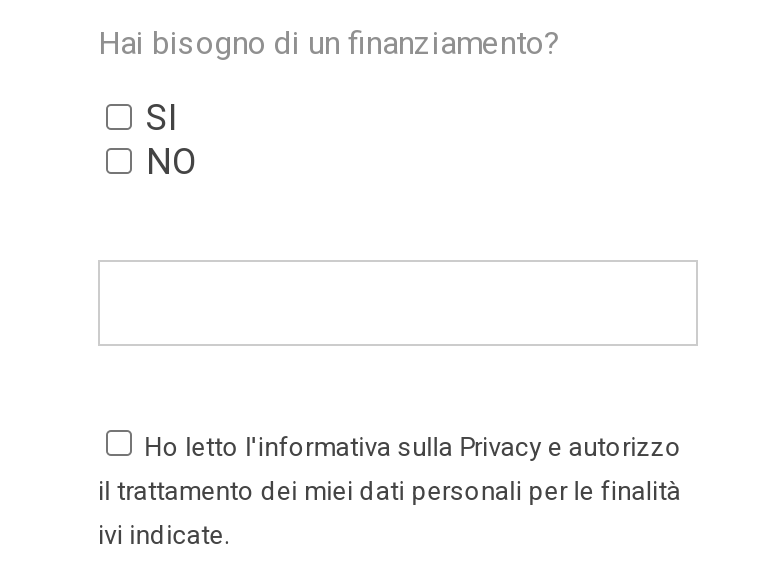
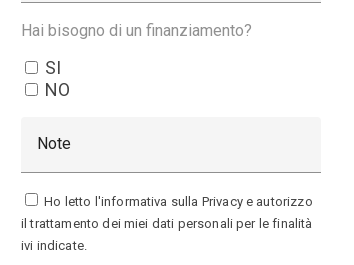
none -> [37,134,72,153] Note

